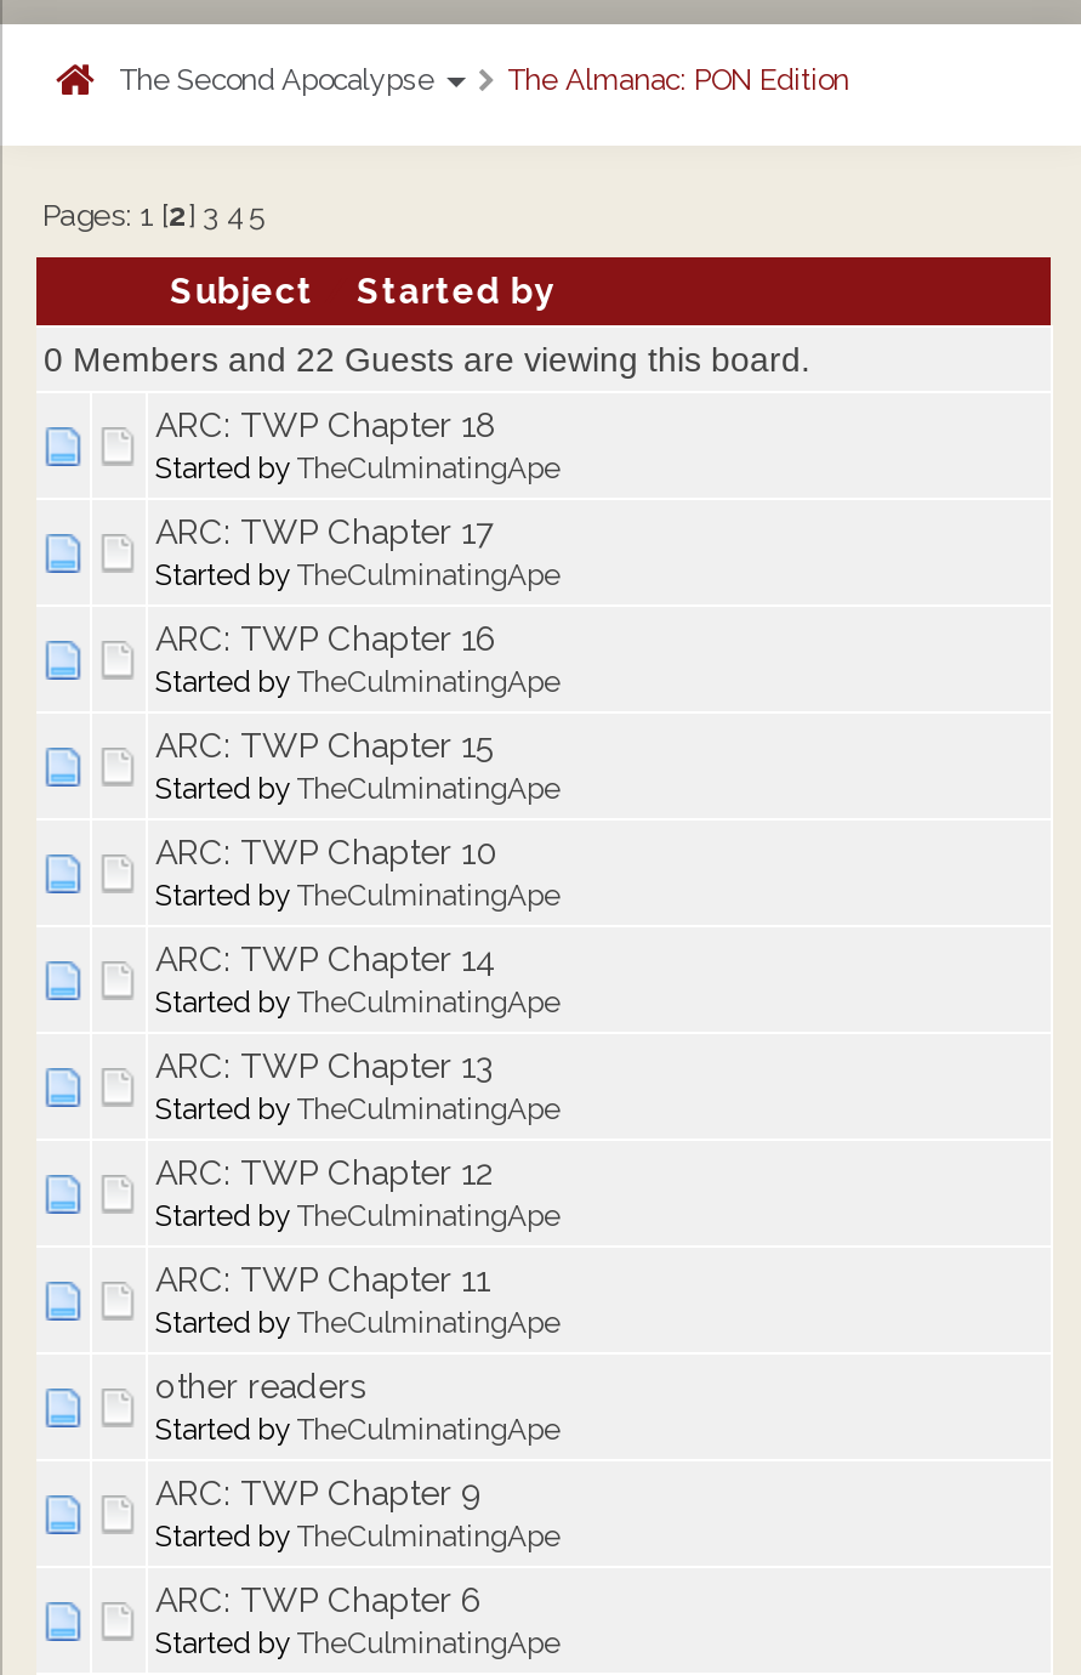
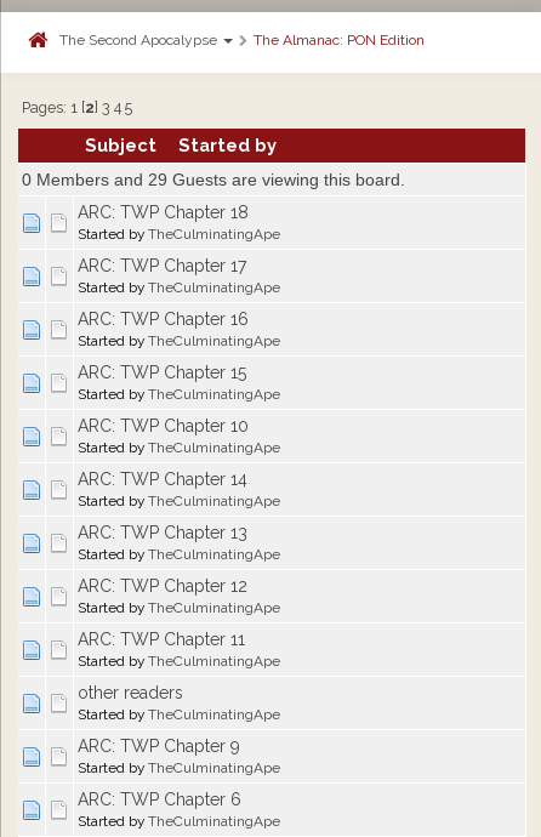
[44,340,810,379] 0 Members and 22 Guests are viewing this board. -> [22,170,405,189] 0 Members and 29 Guests are viewing this board.

